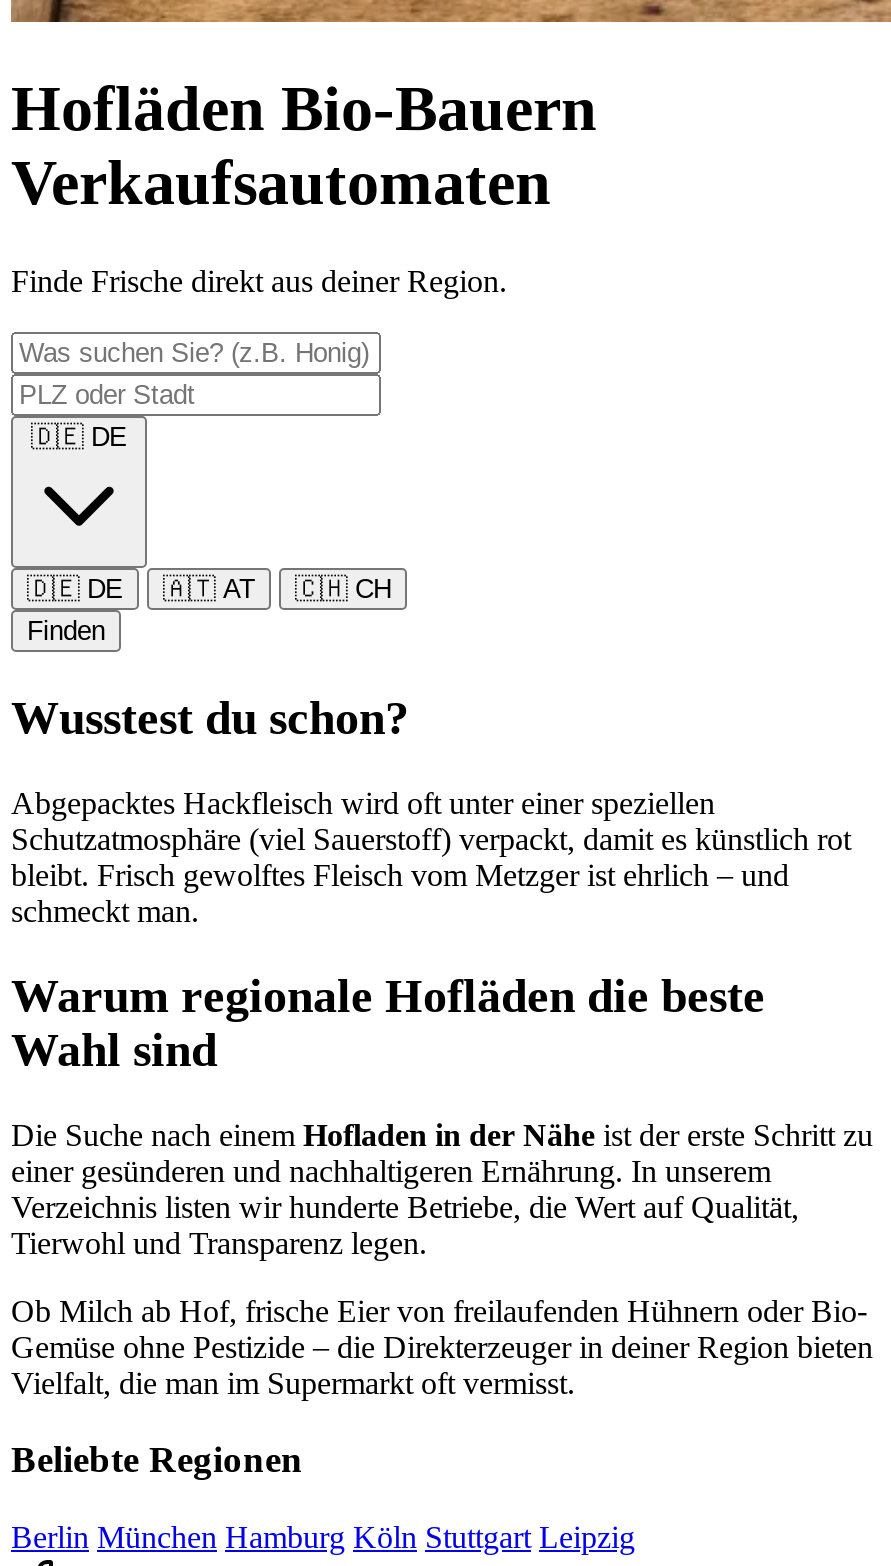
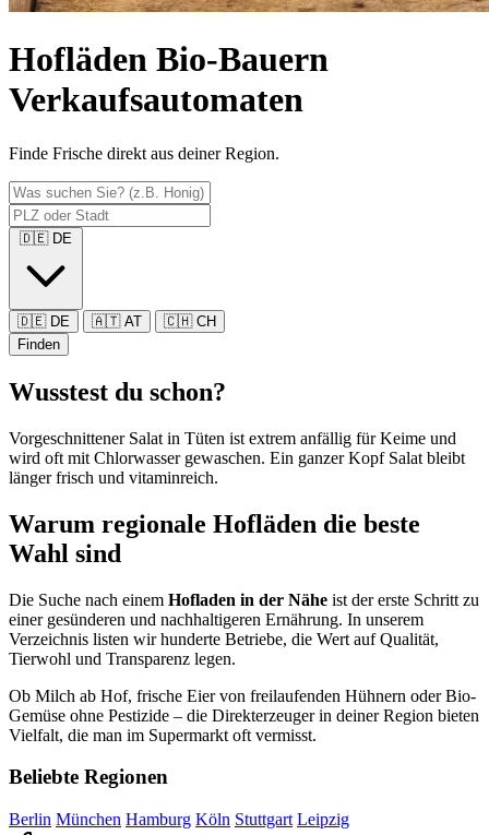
[11,785,851,927] Abgepacktes Hackfleisch wird oft unter einer speziellen | Schutzatmosphäre (viel Sauerstoff) verpackt, damit es künstlich rot | bleibt. Frisch gewolftes Fleisch vom Metzger ist ehrlich – und | schmeckt man. -> [9,429,465,486] Vorgeschnittener Salat in Tüten ist extrem anfällig für Keime und | wird oft mit Chlorwasser gewaschen. Ein ganzer Kopf Salat bleibt | länger frisch und vitaminreich.

